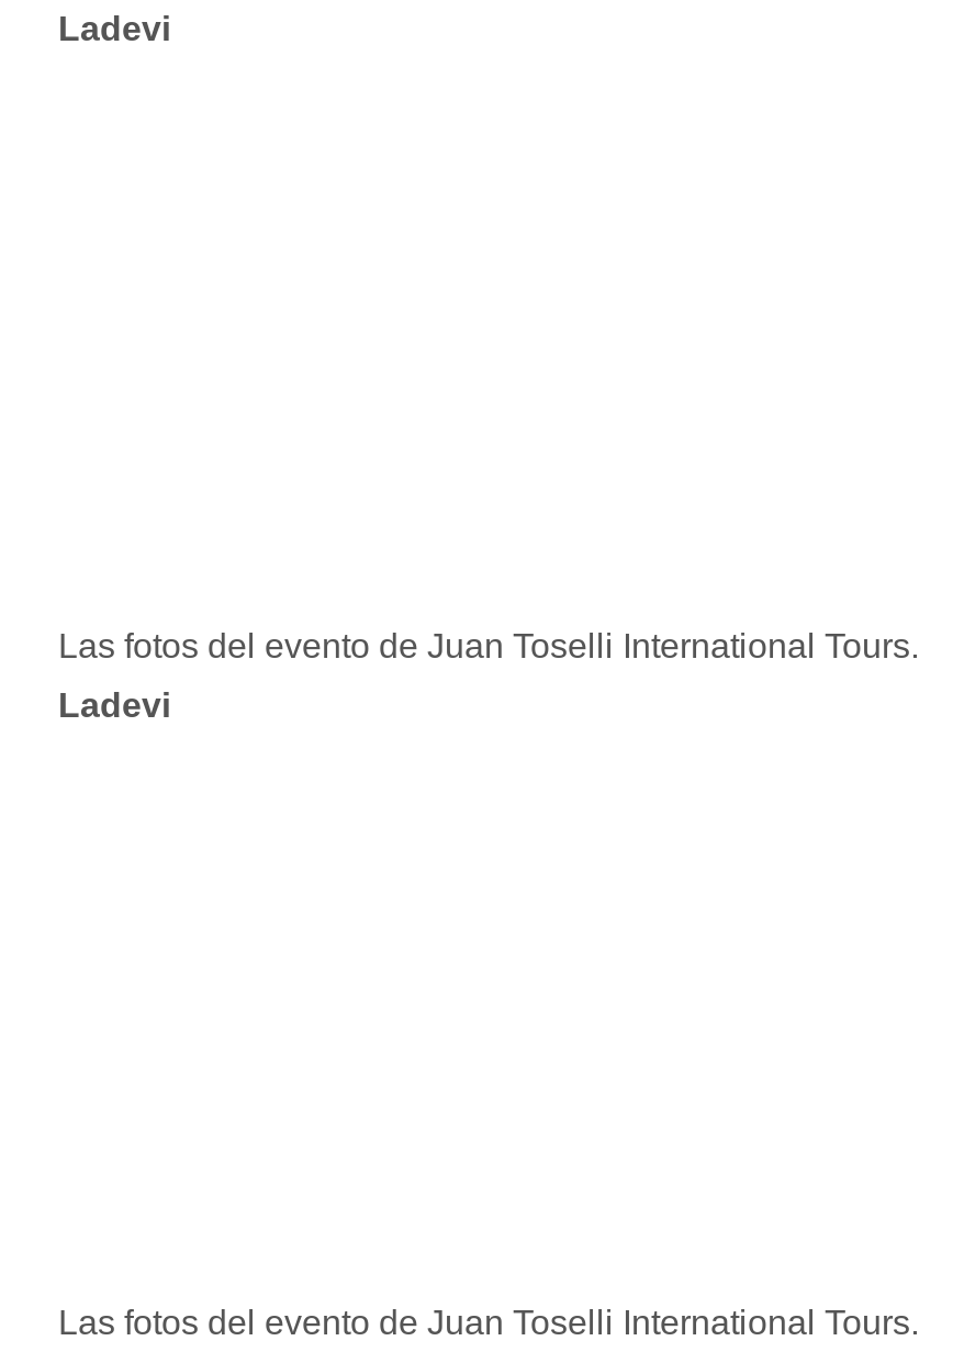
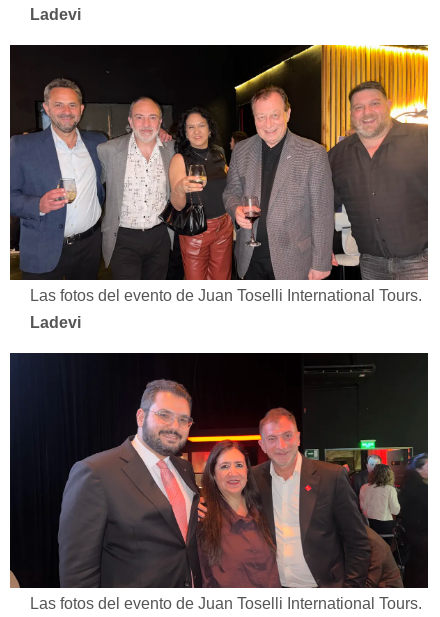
none -> [9,44,429,281] [image]
none -> [9,352,429,589] [image]

